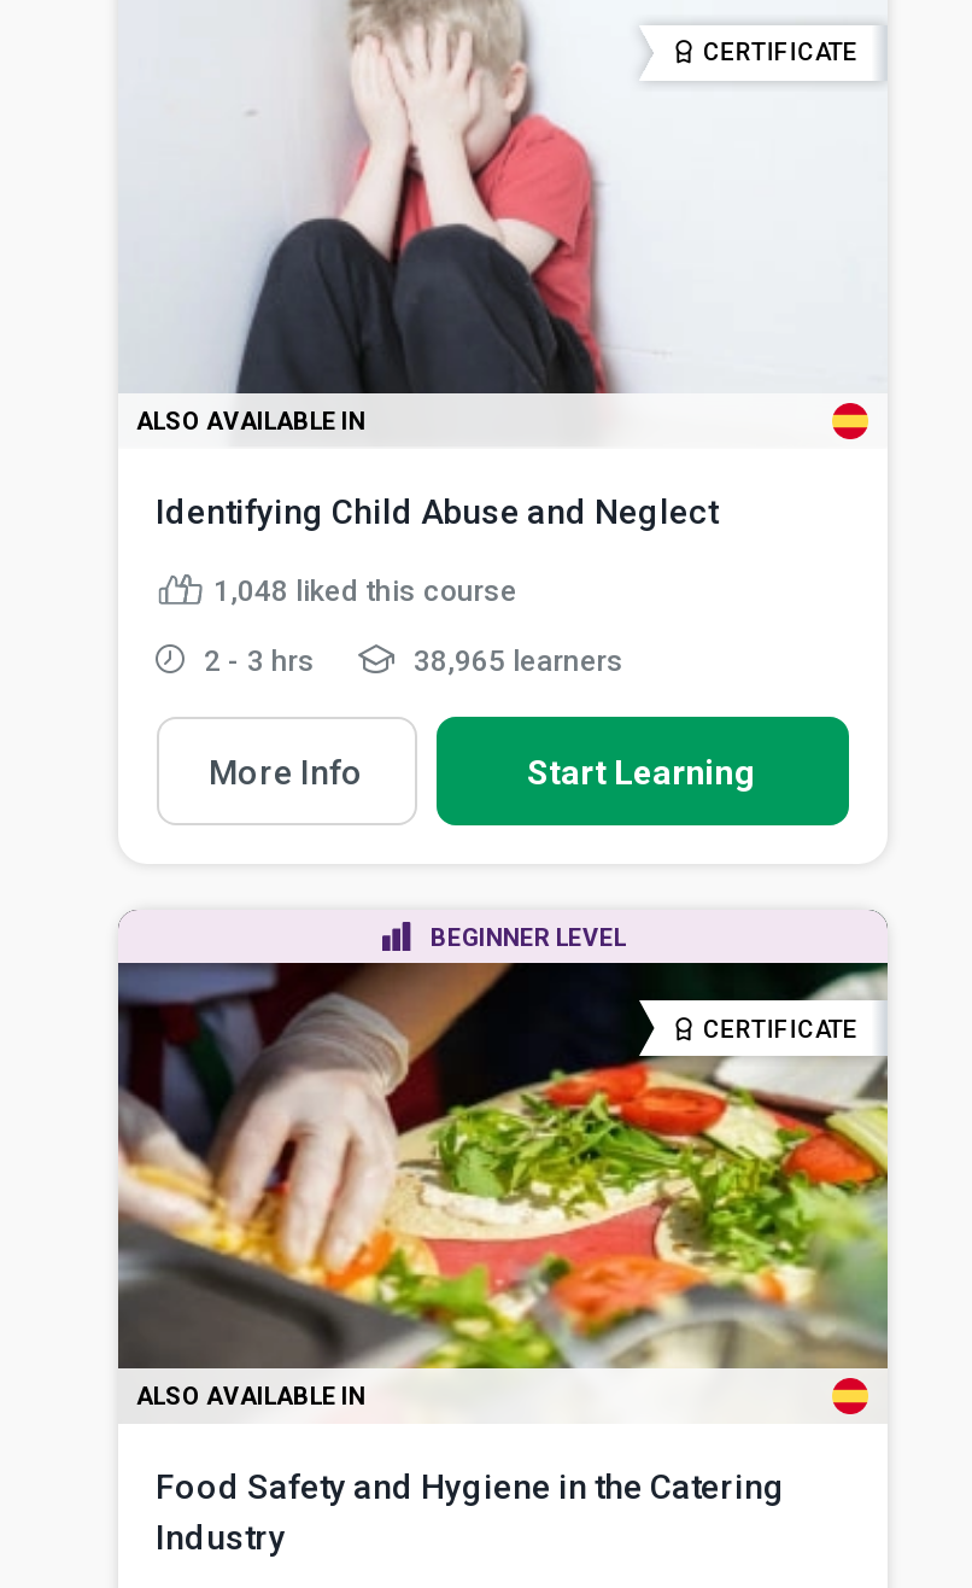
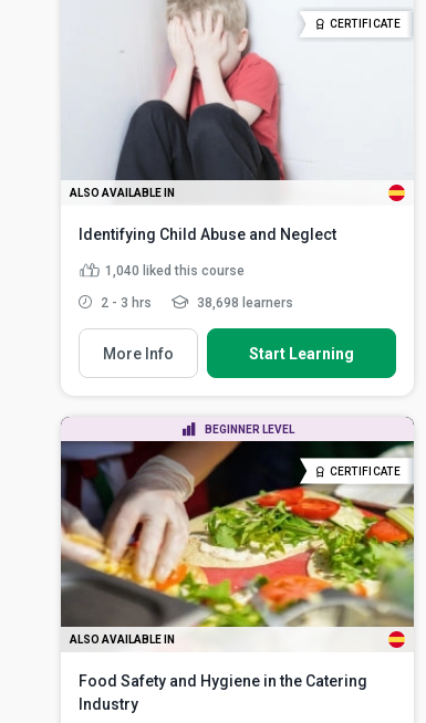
[213,575,517,609] 1,048 liked this course -> [105,263,244,279] 1,040 liked this course
[406,644,623,678] 38,965 learners -> [193,295,293,311] 38,698 learners

